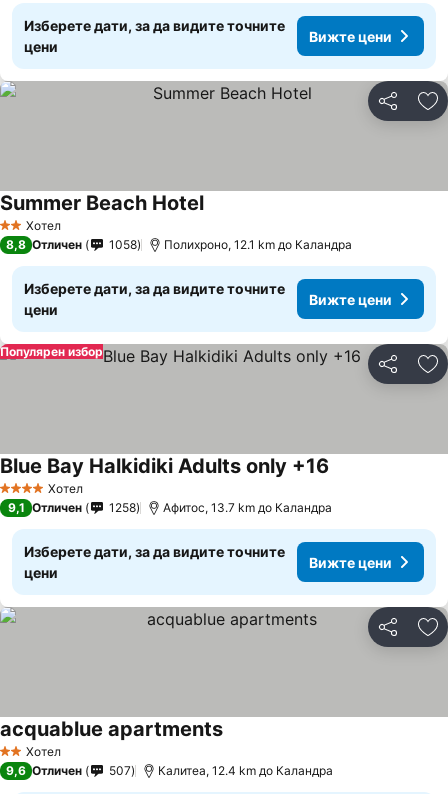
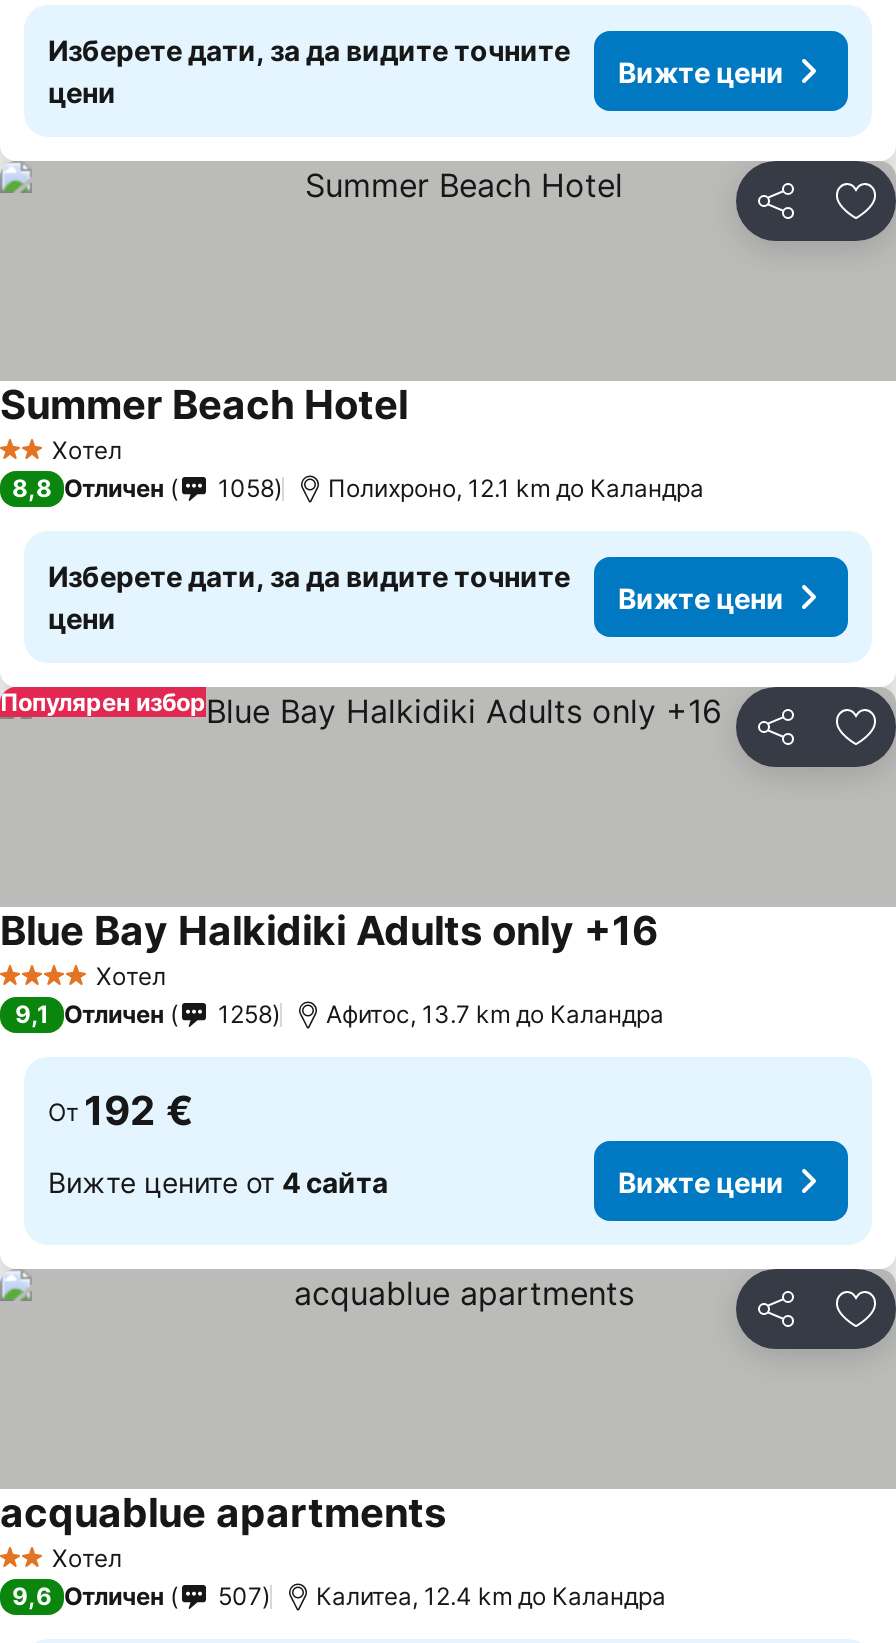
[24,543,285,581] Изберете дати, за да видите точните | цени -> [48,1087,388,1198] От 192 € | Вижте цените от 4 сайта

